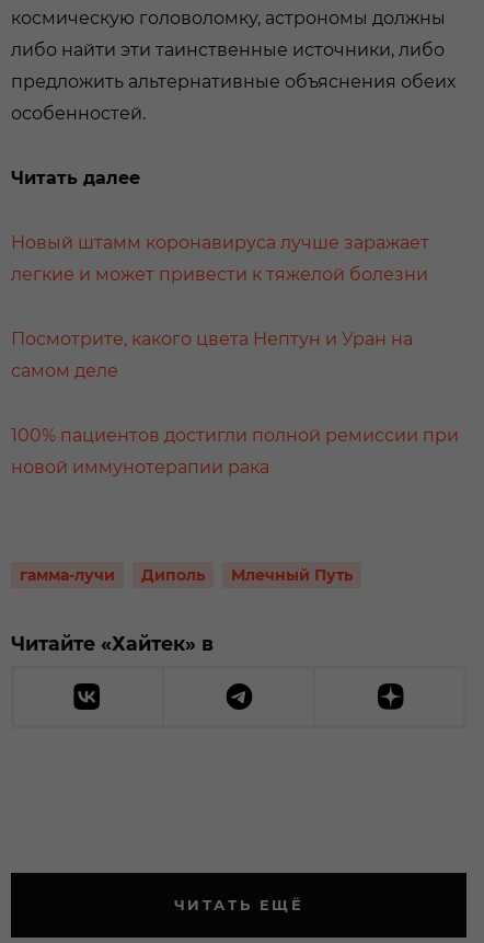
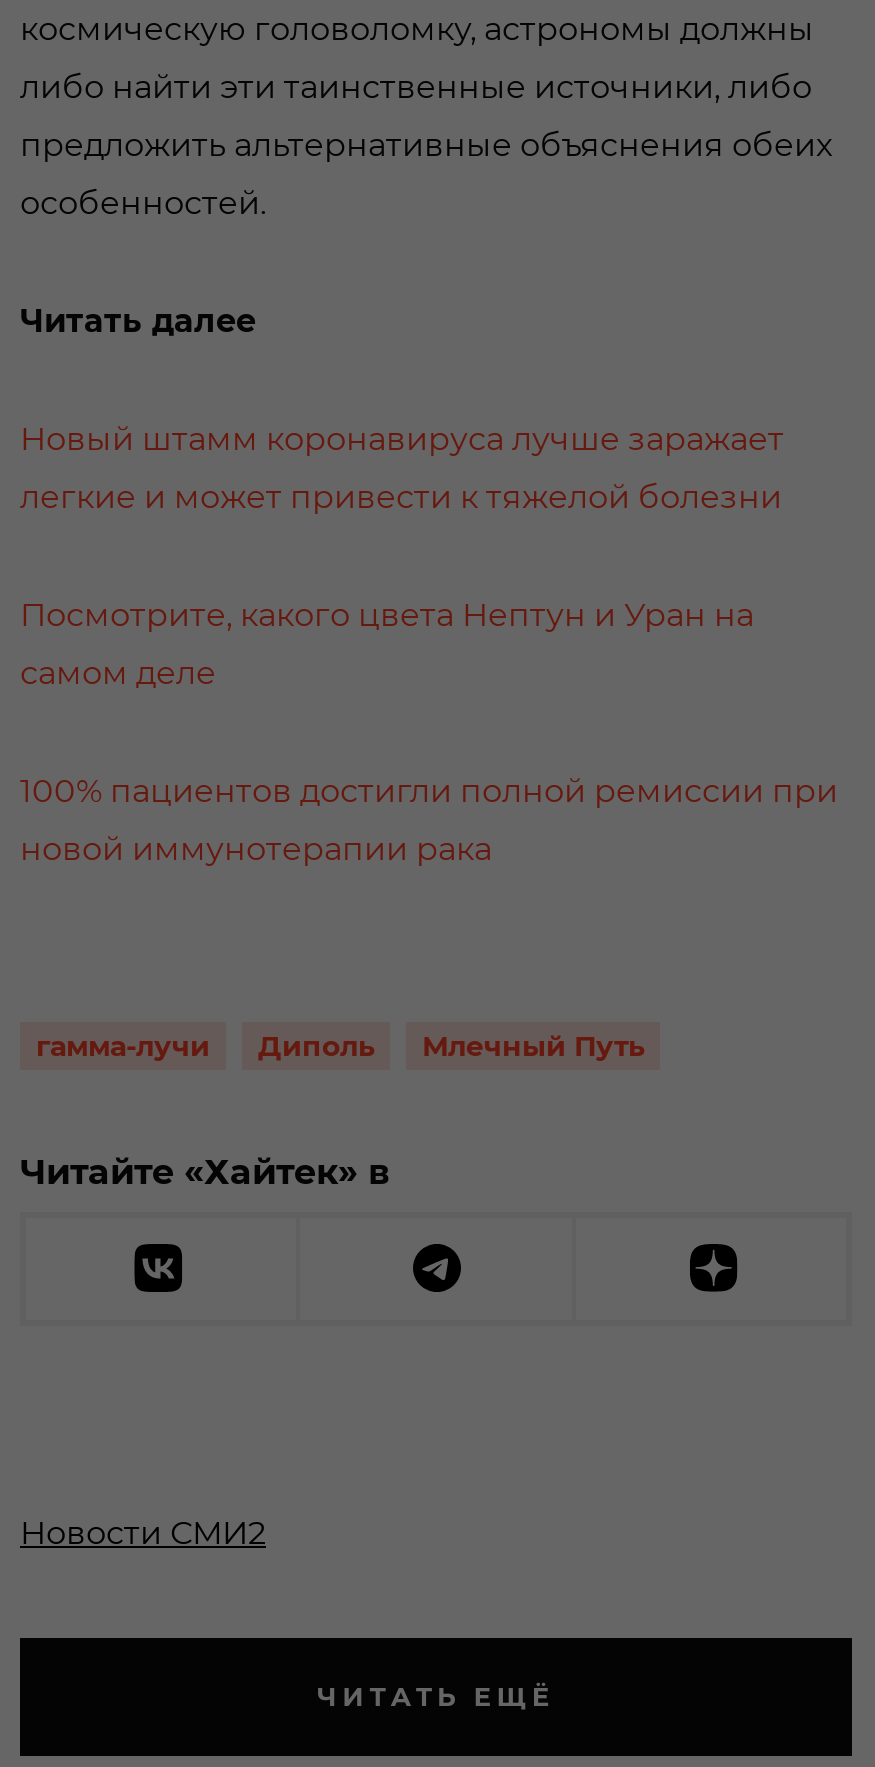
none -> [20,1513,266,1551] Новости СМИ2

